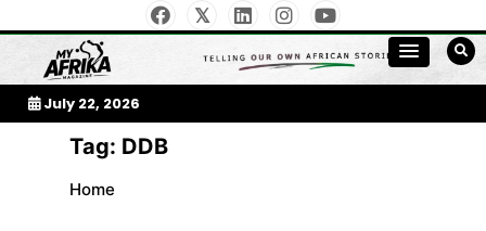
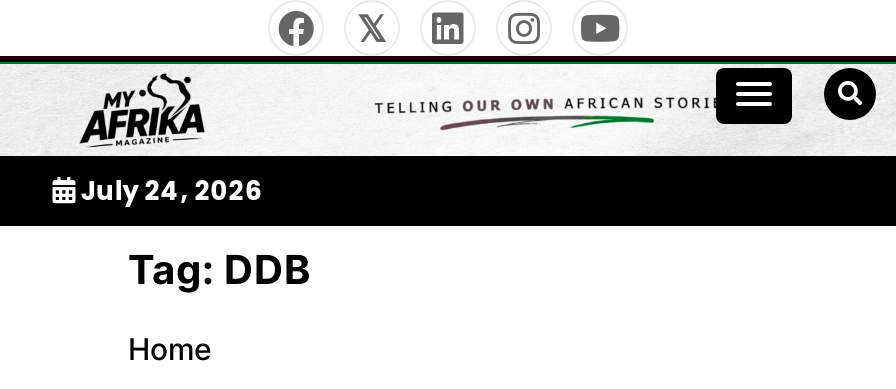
[40,93,140,114] July 22, 2026 -> [74,172,262,210] July 24, 2026

